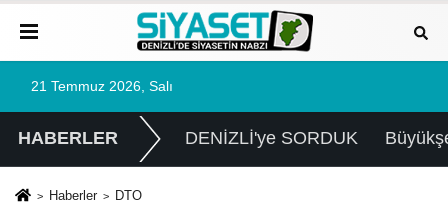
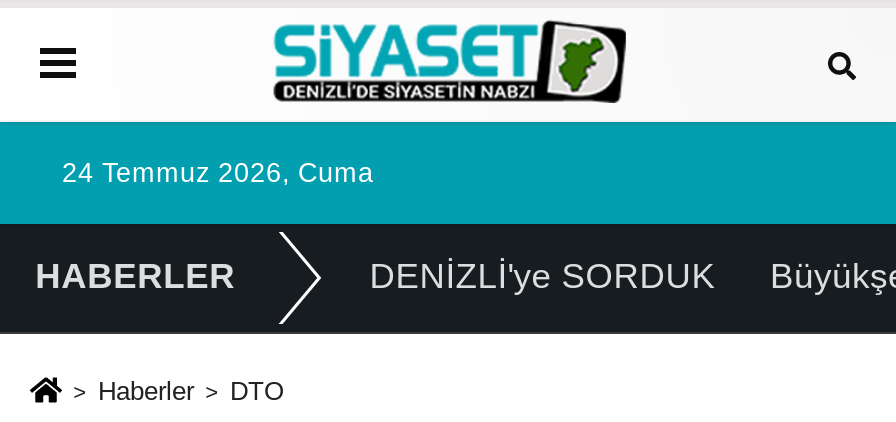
[31,79,173,94] 21 Temmuz 2026, Salı -> [62,158,374,188] 24 Temmuz 2026, Cuma

